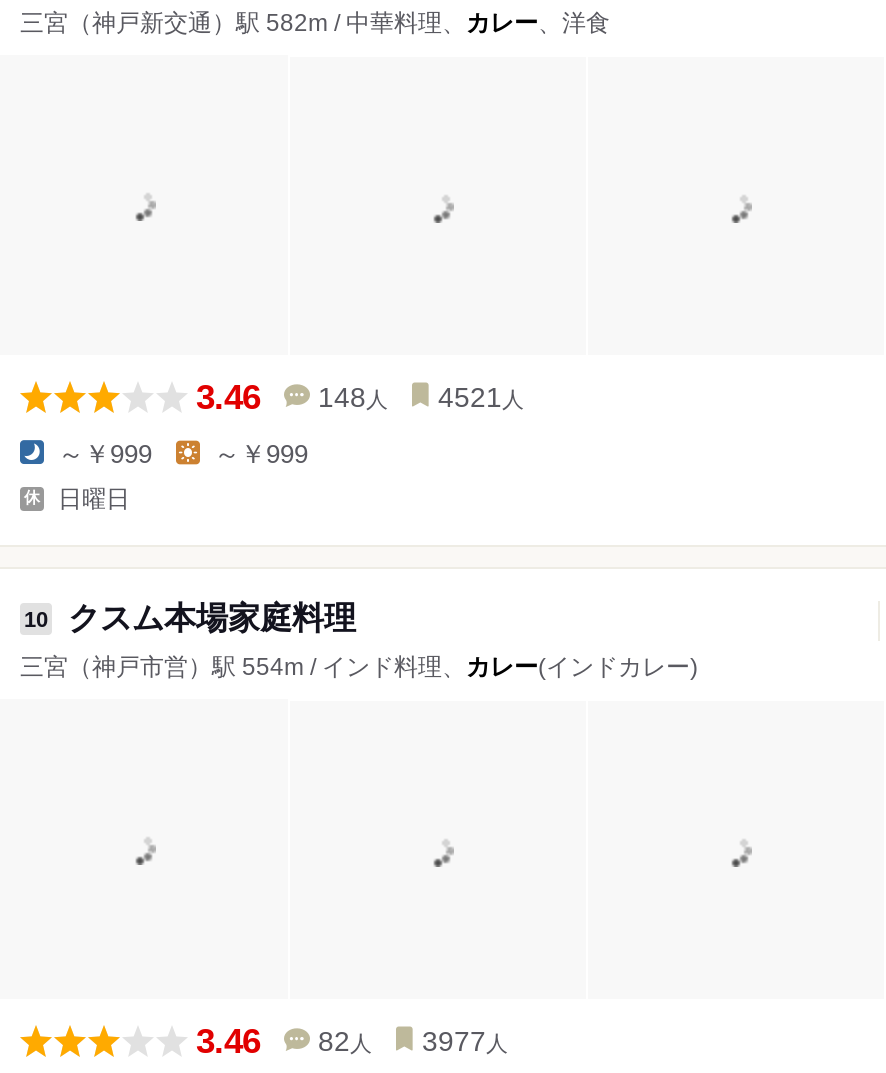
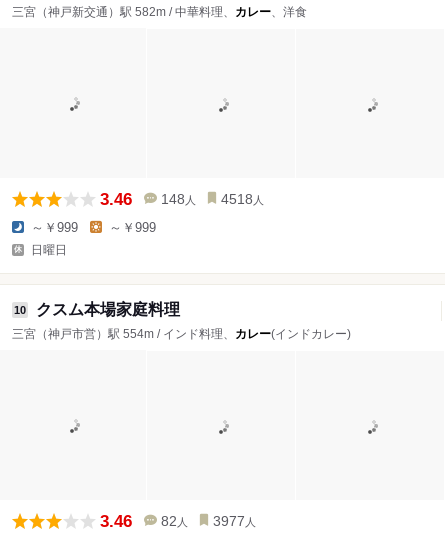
[196,377,524,417] 3.46 148人 4521人 -> [100,189,264,209] 3.46 148人 4518人

